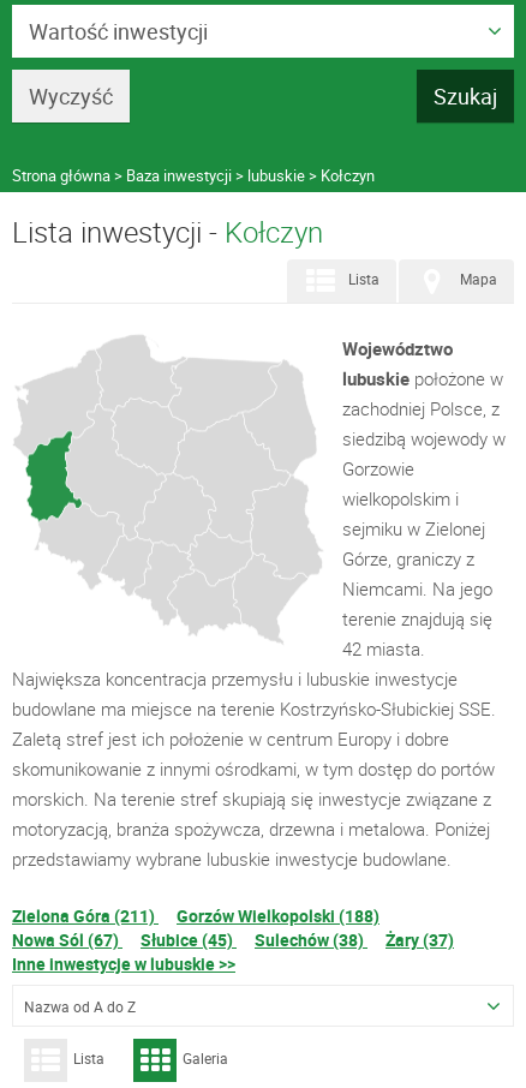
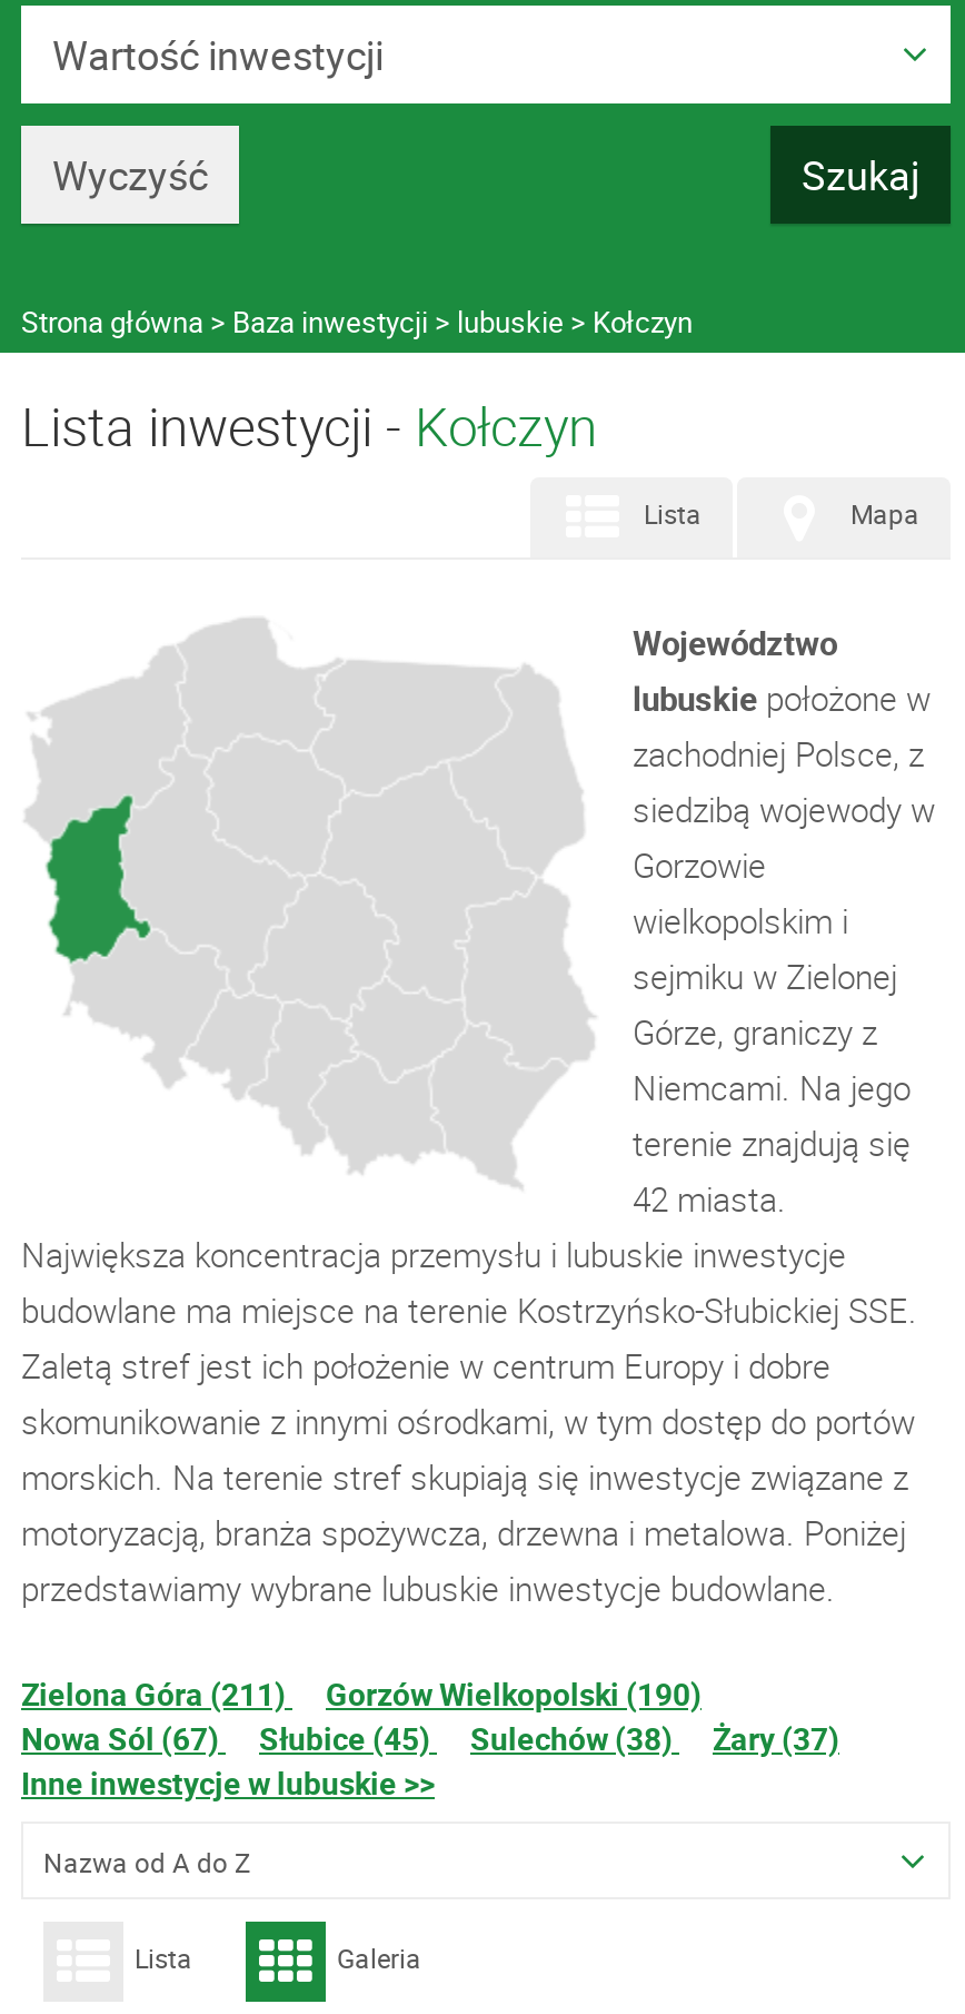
[177,904,379,927] Gorzów Wielkopolski (188) -> [326,1672,702,1715] Gorzów Wielkopolski (190)

